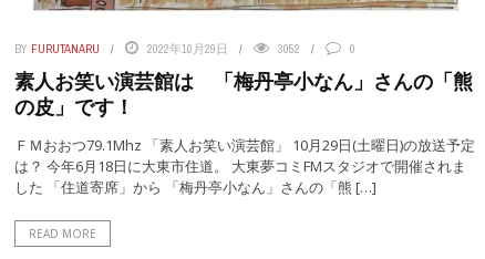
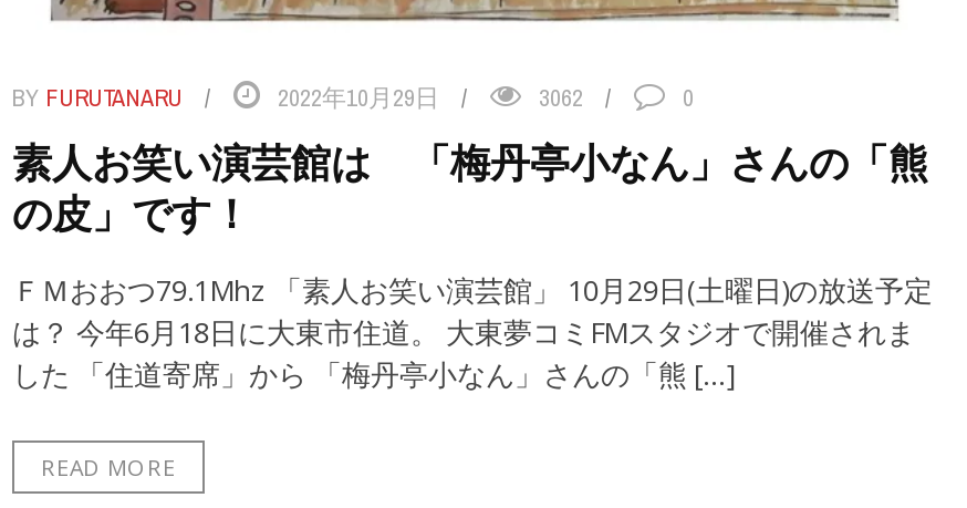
[278,41,300,57] 3052 -> [539,82,583,113] 3062

